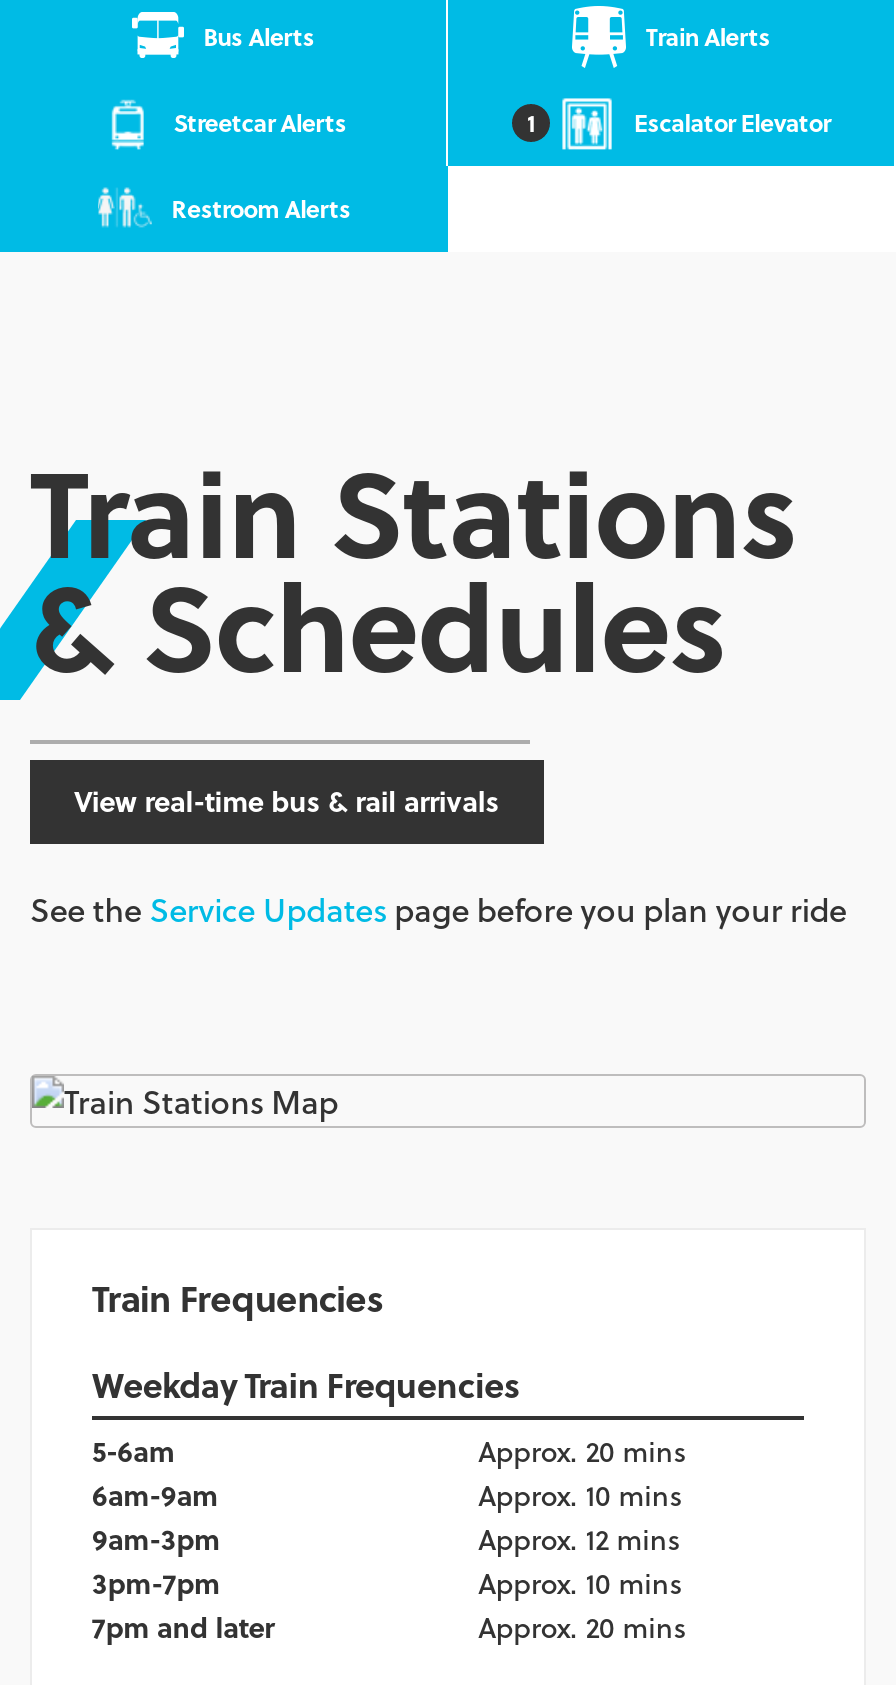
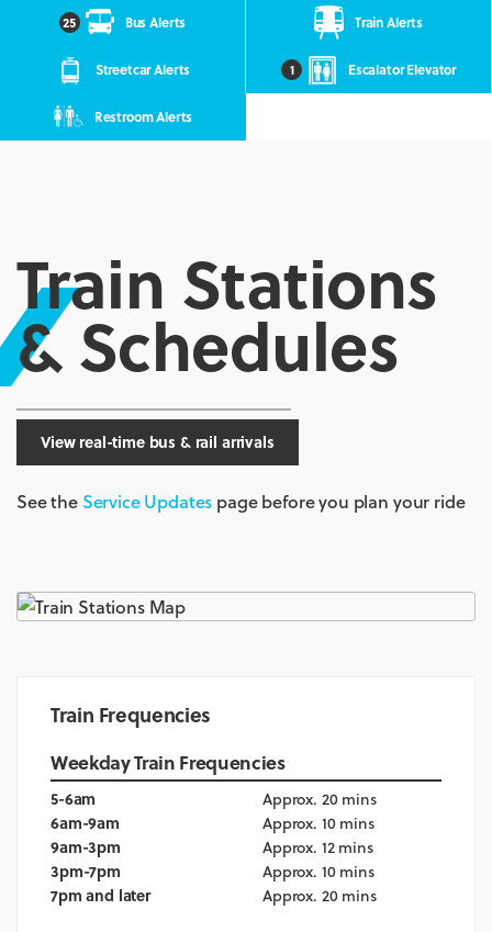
none -> [63,12,76,32] 25

